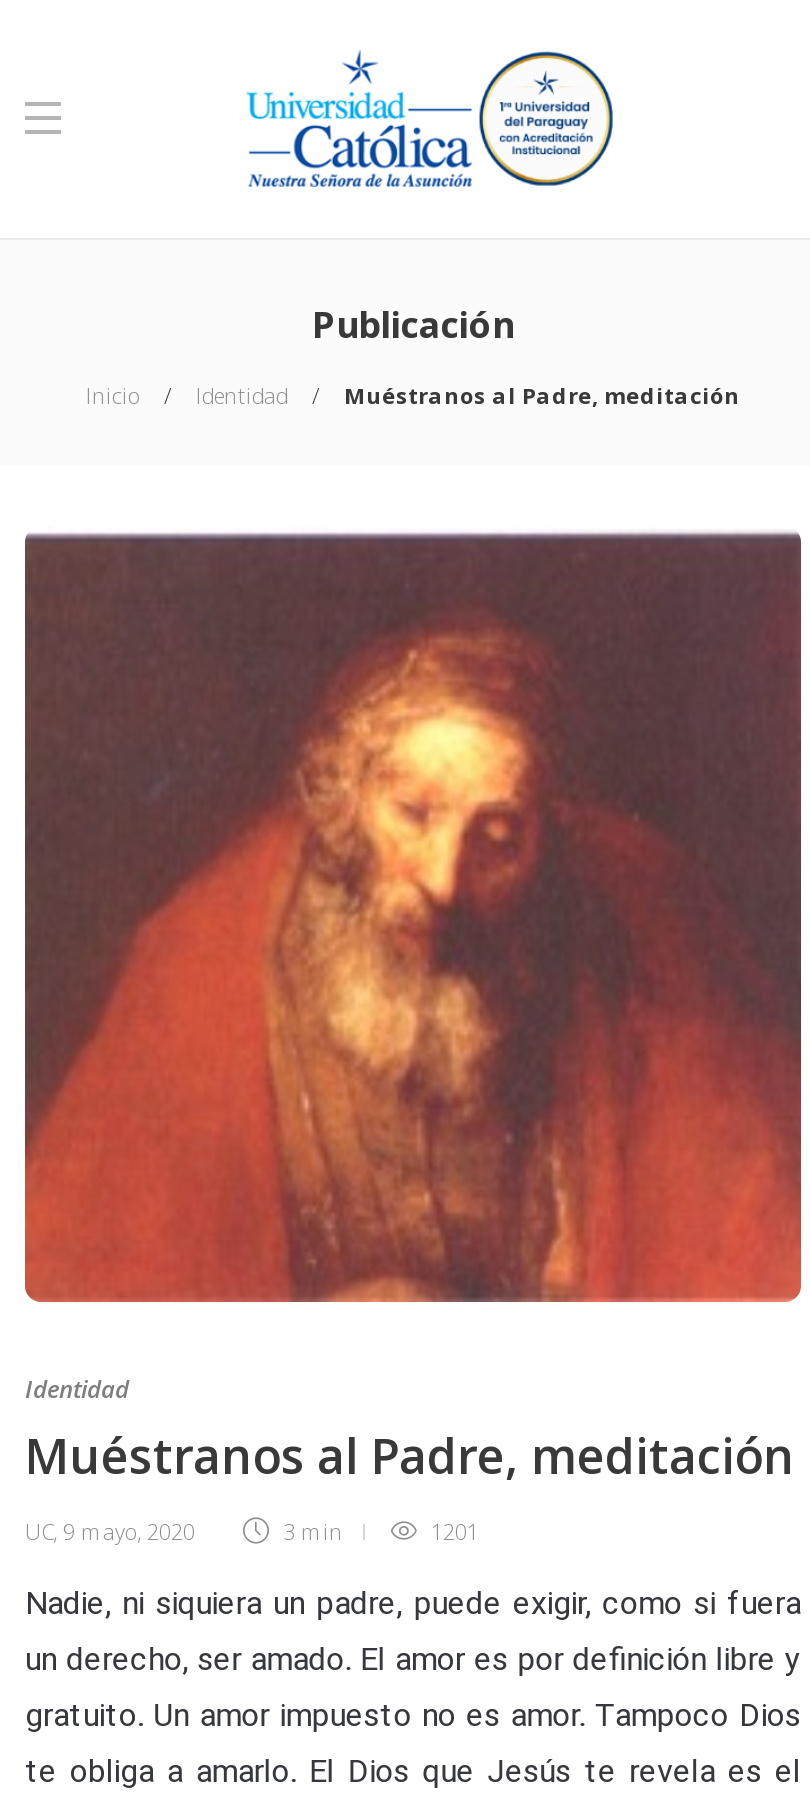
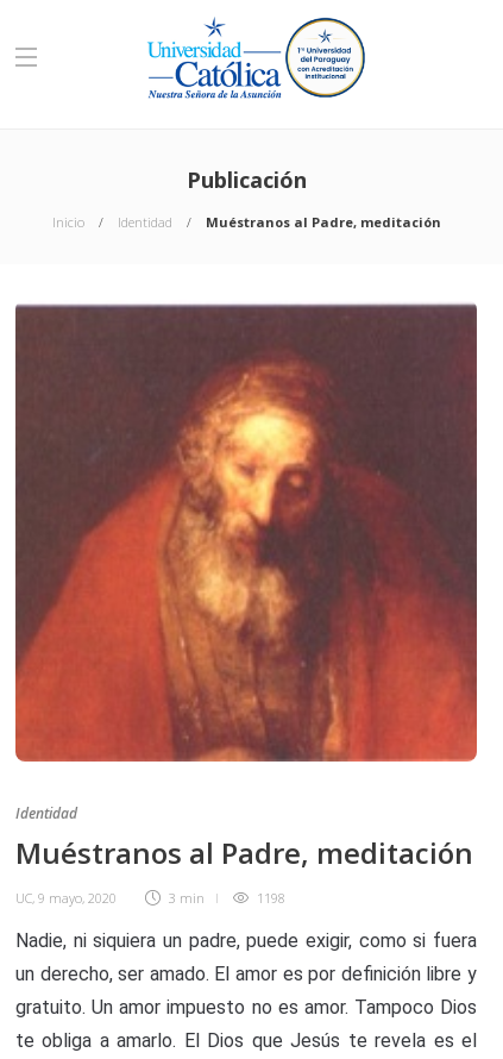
[425,1516,479,1546] 1201 -> [253,889,285,907] 1198

